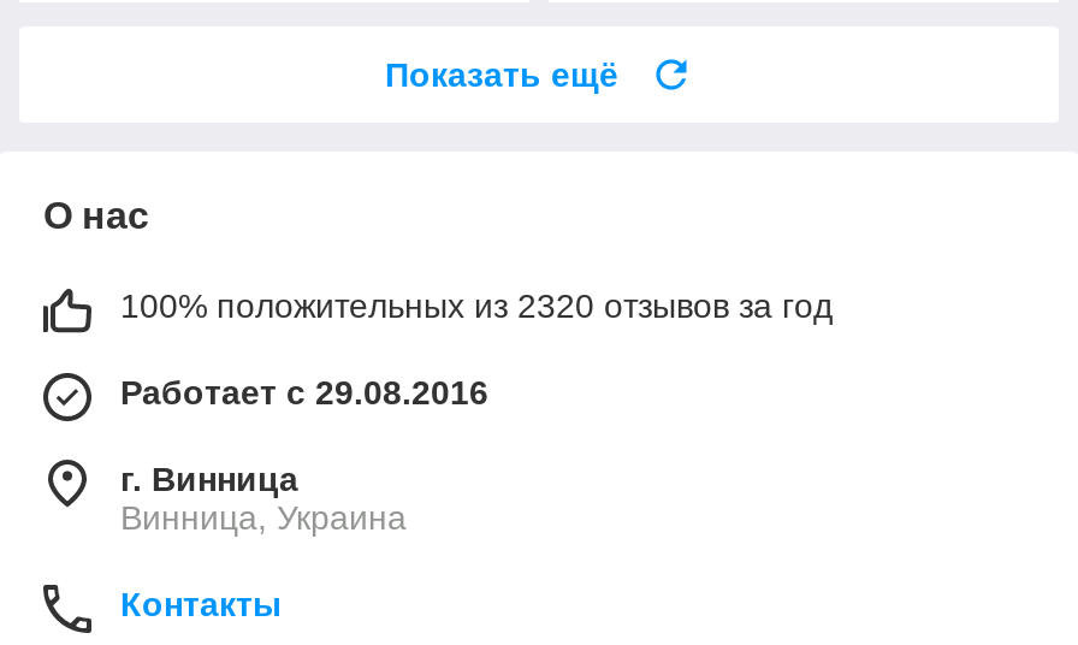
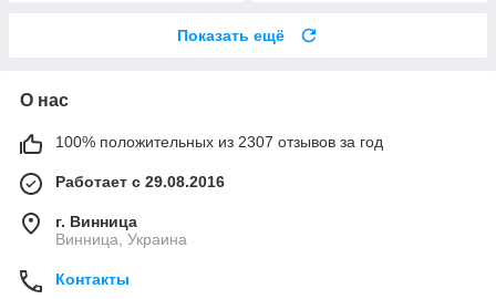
[120,286,833,324] 100% положительных из 2320 отзывов за год -> [55,133,383,150] 100% положительных из 2307 отзывов за год

